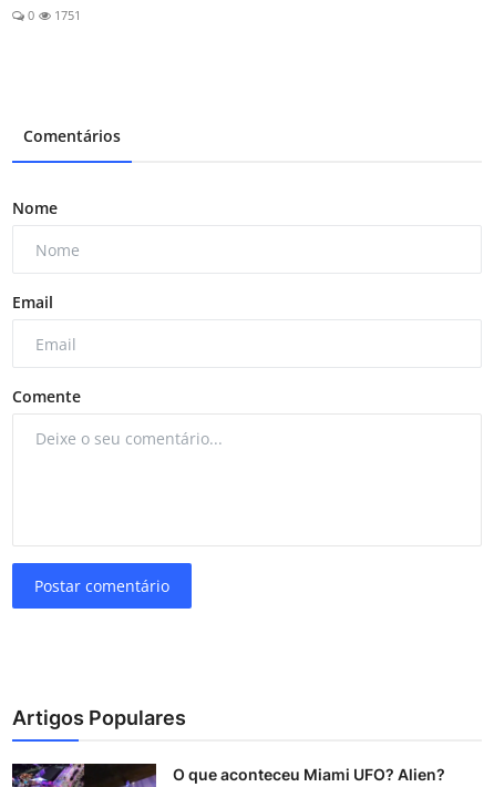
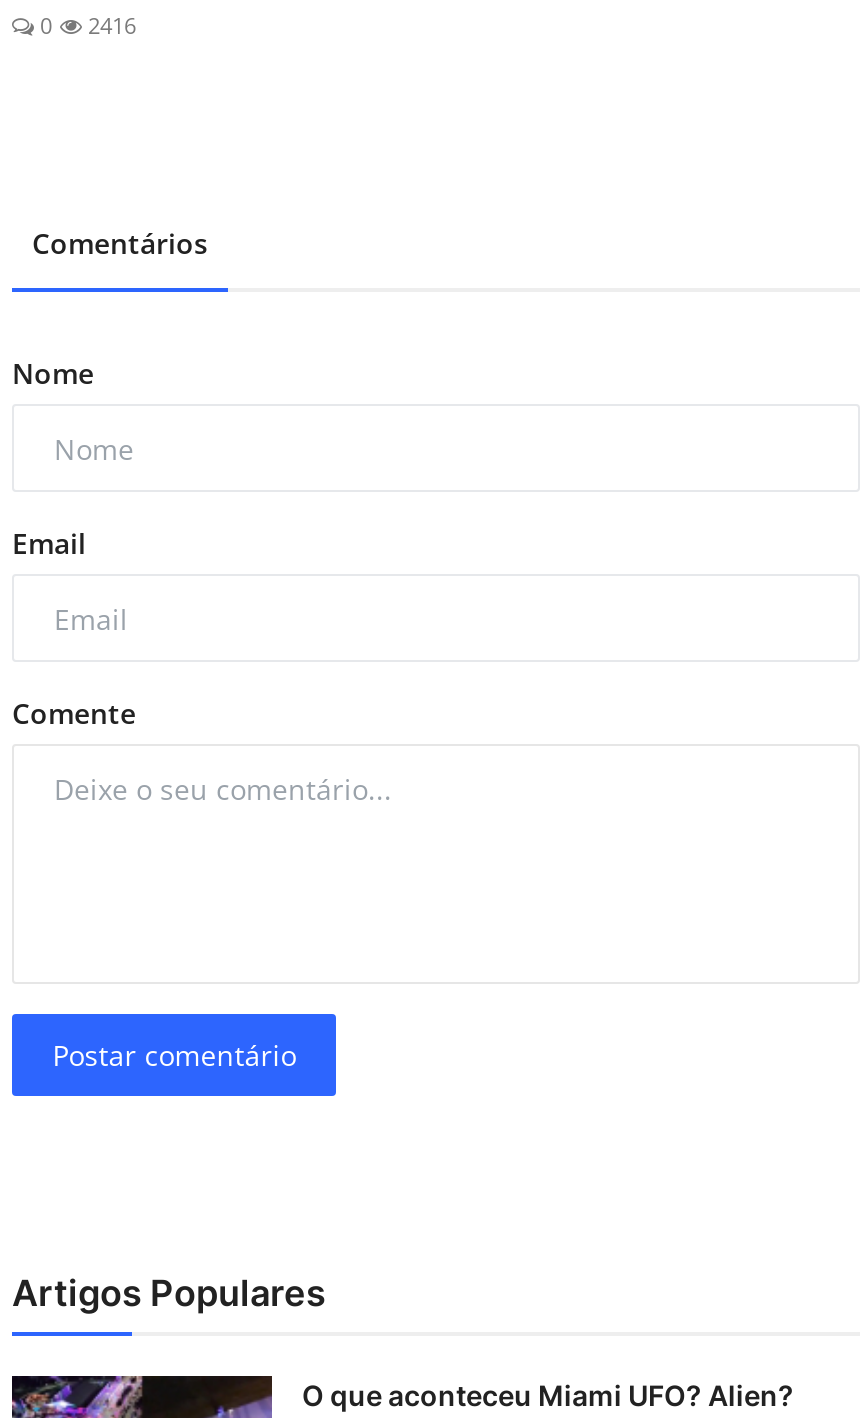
[24,7,81,24] 0 1751 -> [34,11,136,41] 0 2416

